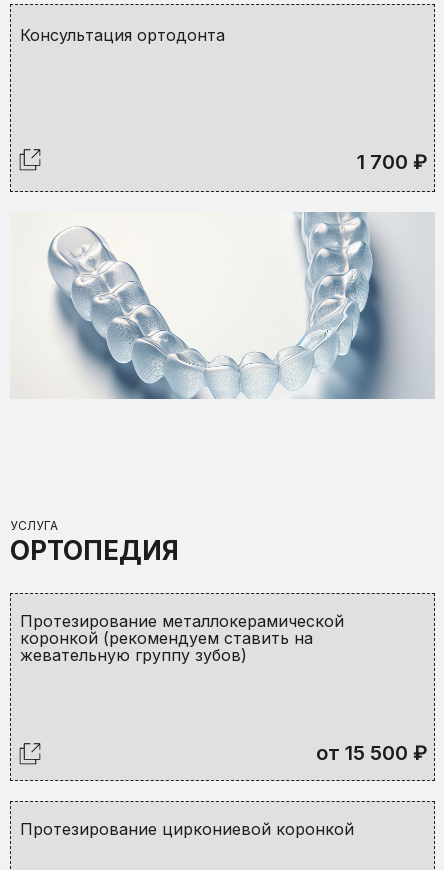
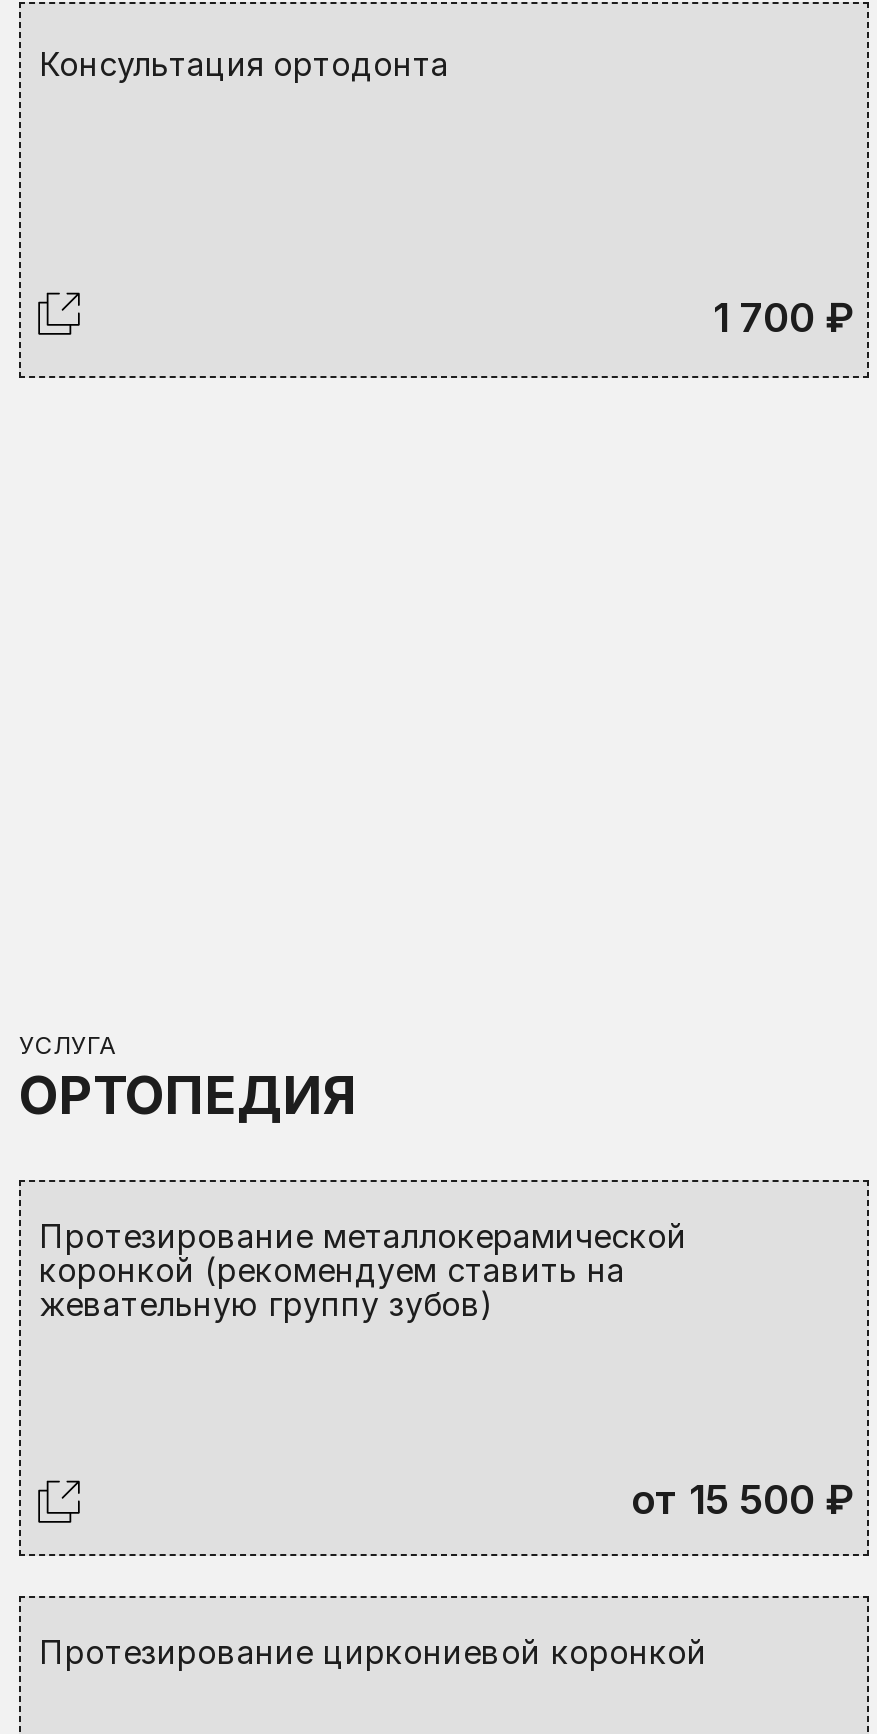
[47,211,435,400] [image] -> none

